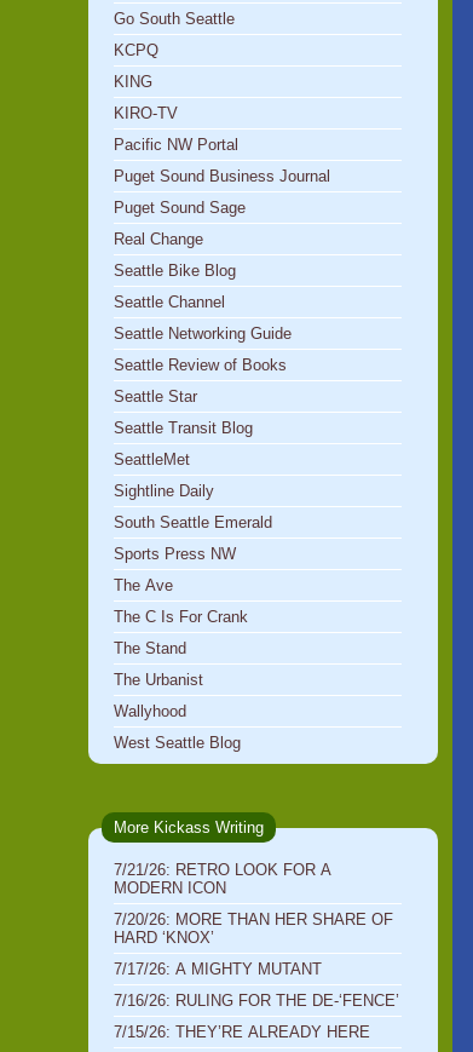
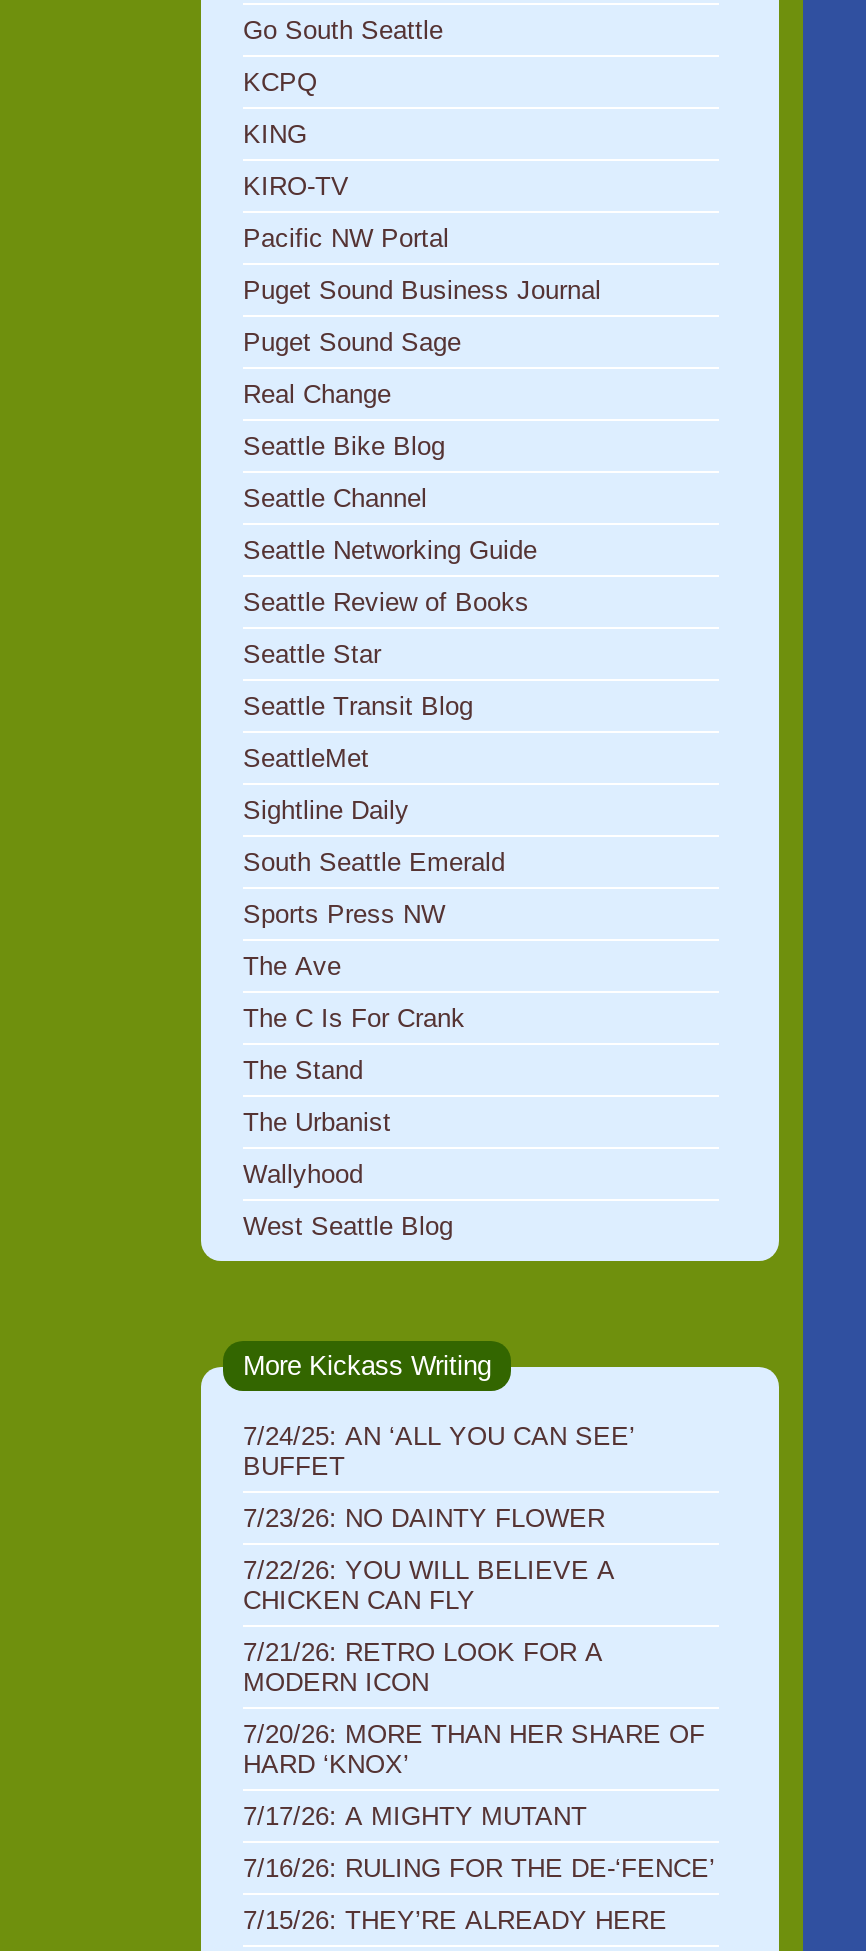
none -> [243,1421,635,1615] 7/24/25: AN ‘ALL YOU CAN SEE’ | BUFFET | 7/23/26: NO DAINTY FLOWER | 7/22/26: YOU WILL BELIEVE A | CHICKEN CAN FLY

